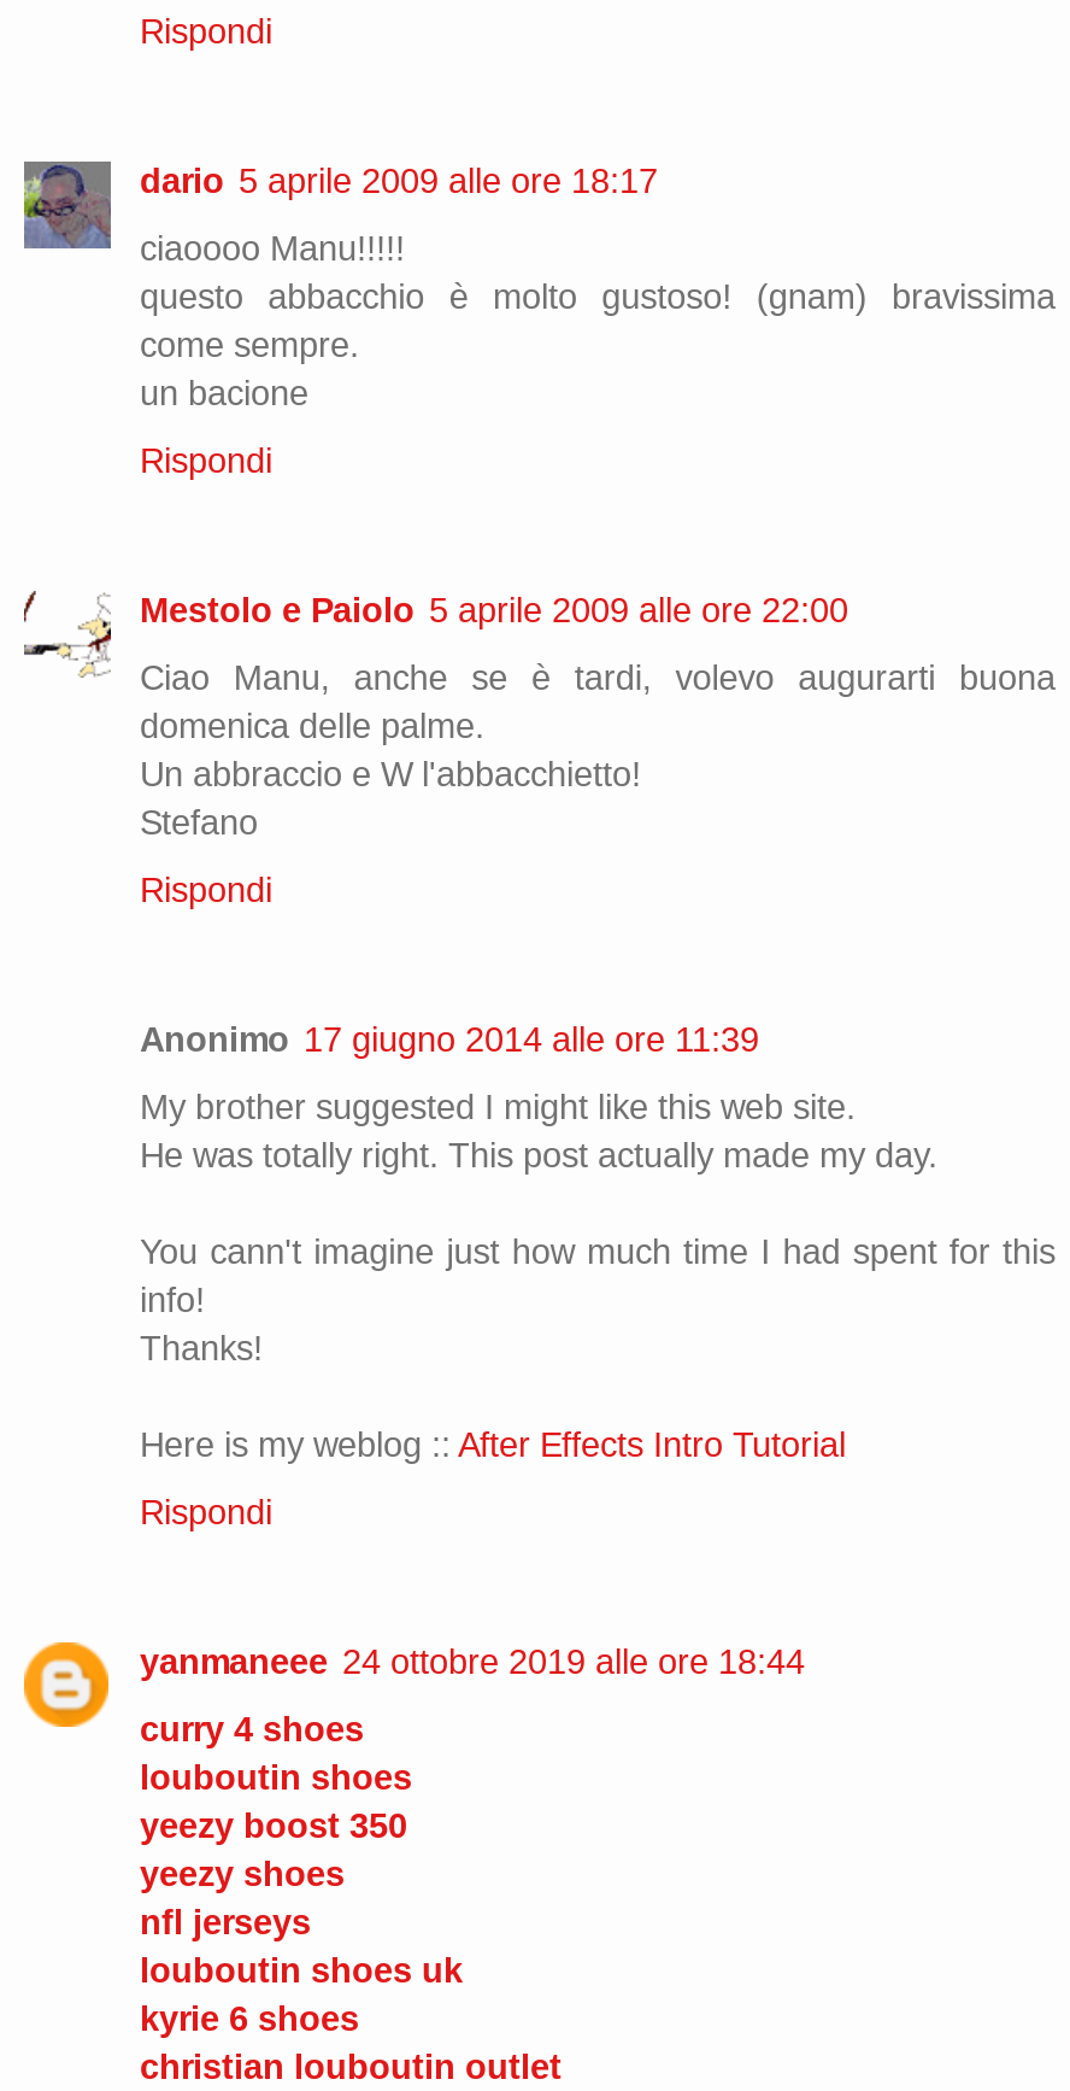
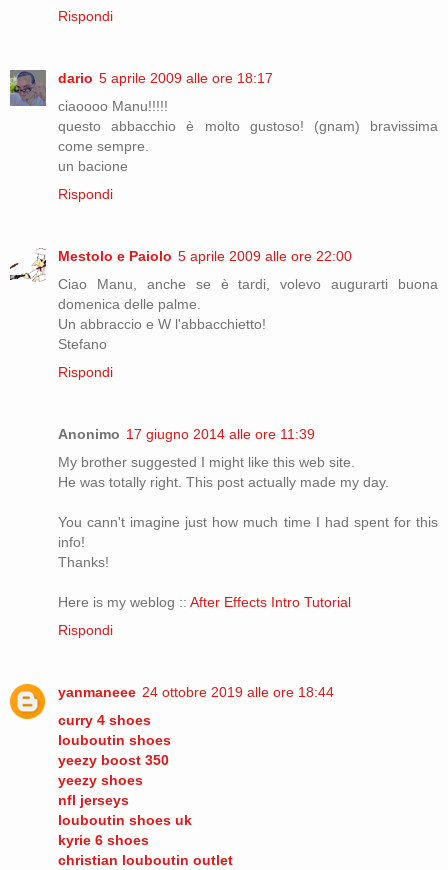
[22,588,113,678] [image] -> [9,248,47,282] [image]

